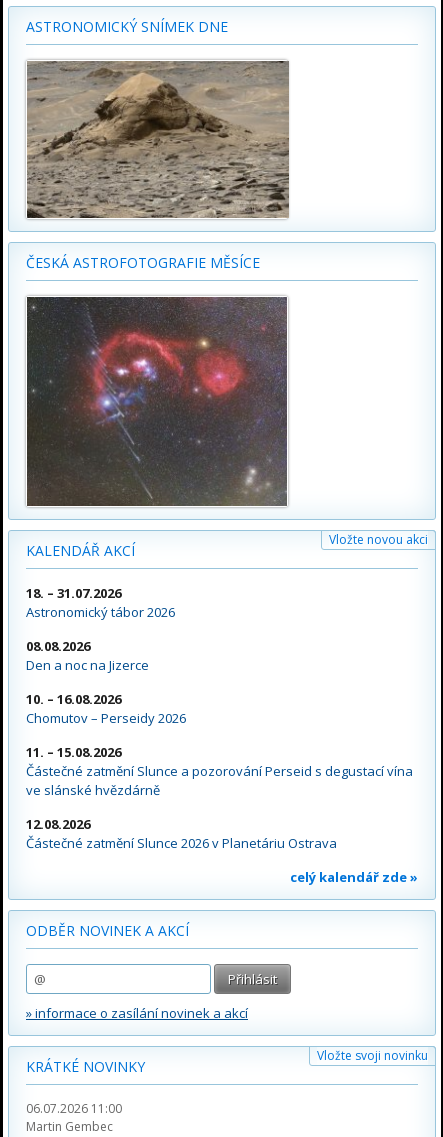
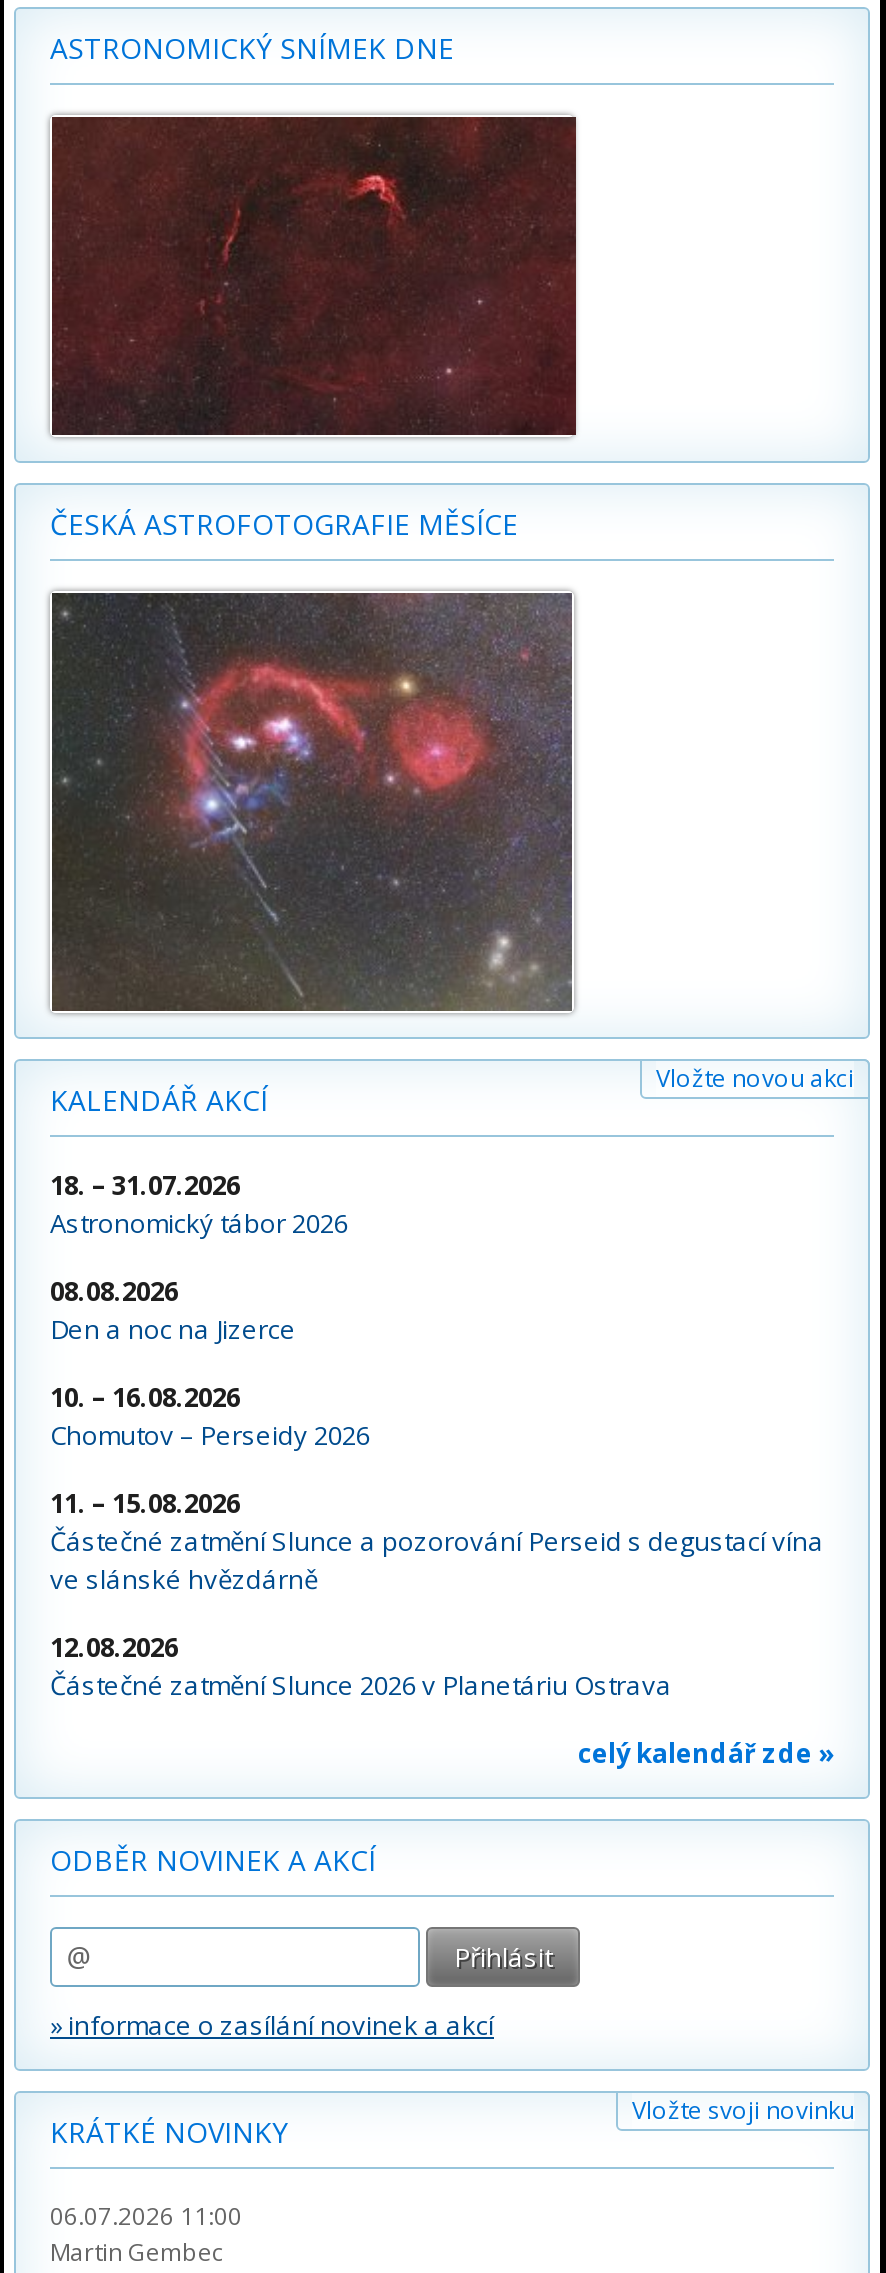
[27,61,289,218] [image] -> [52,117,576,435] [image]

